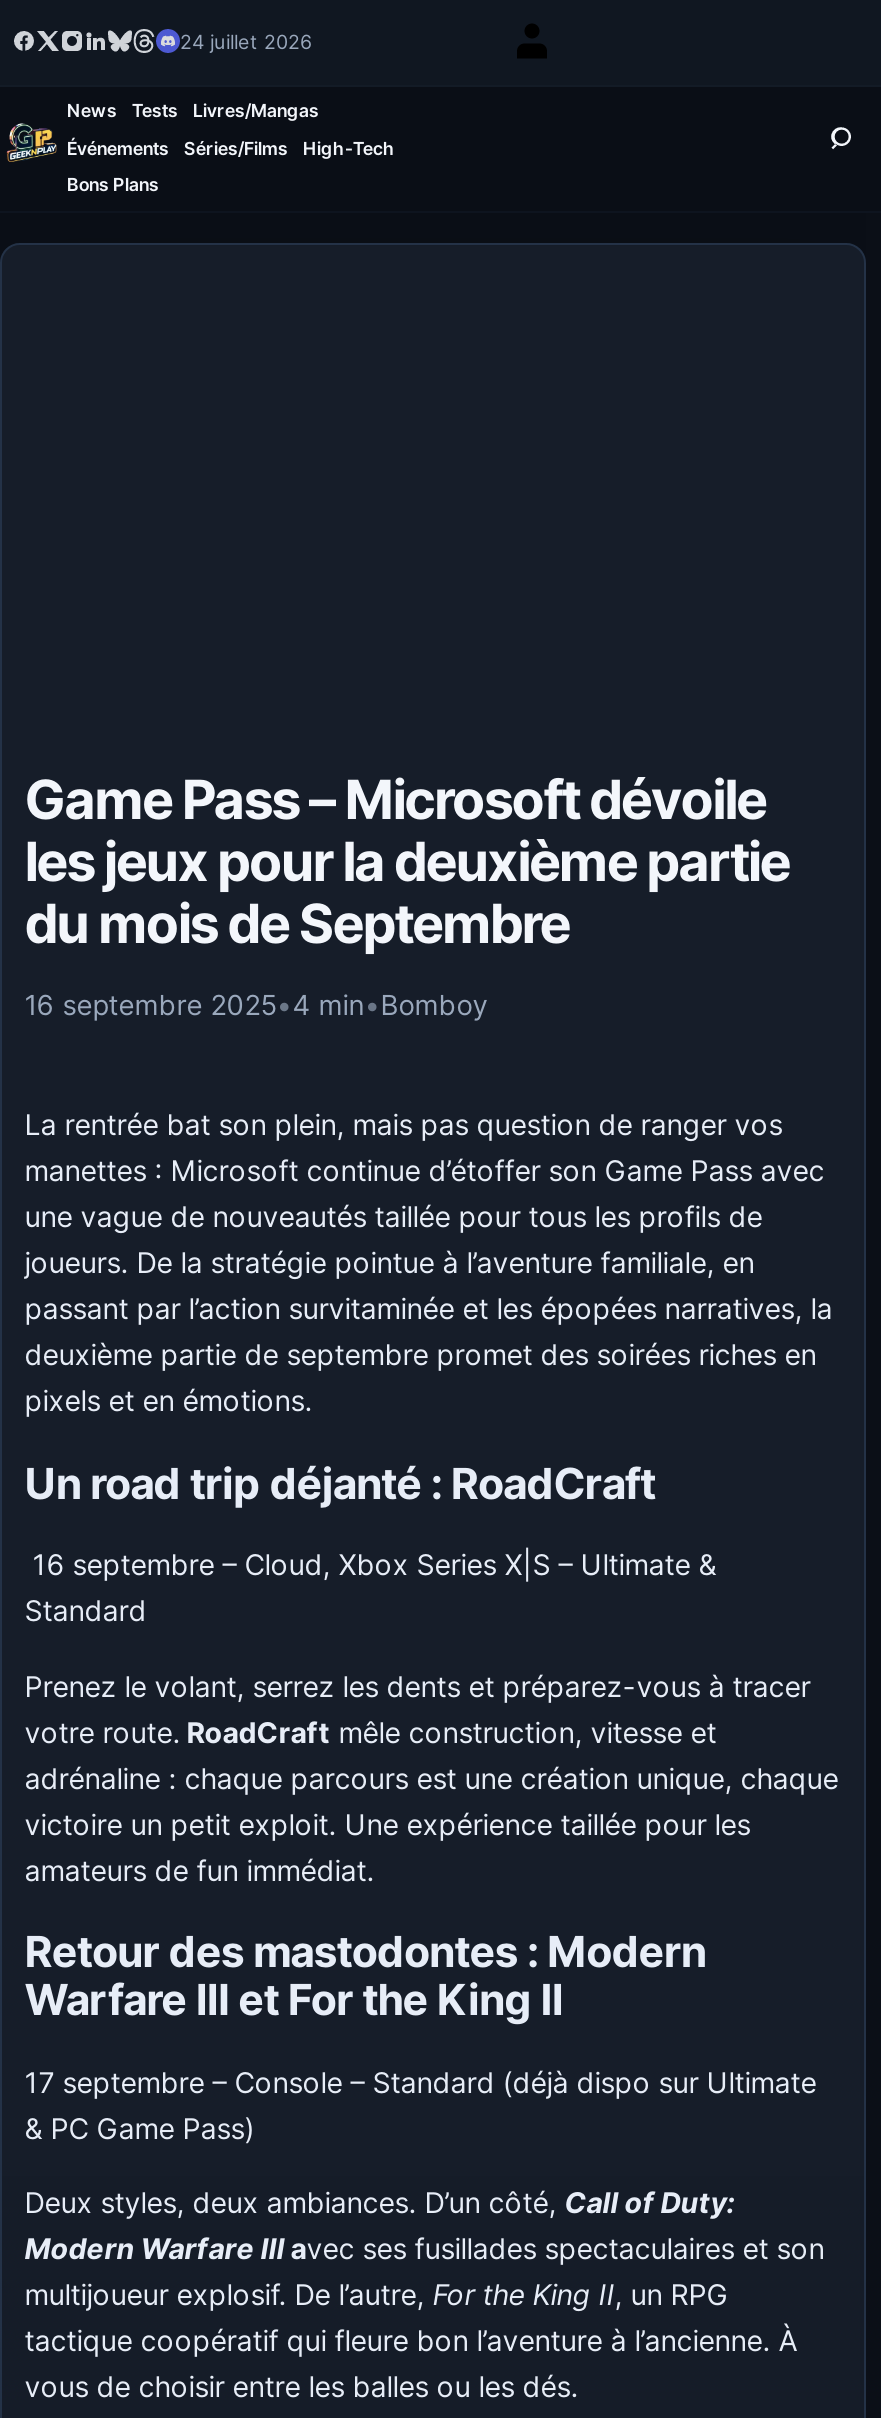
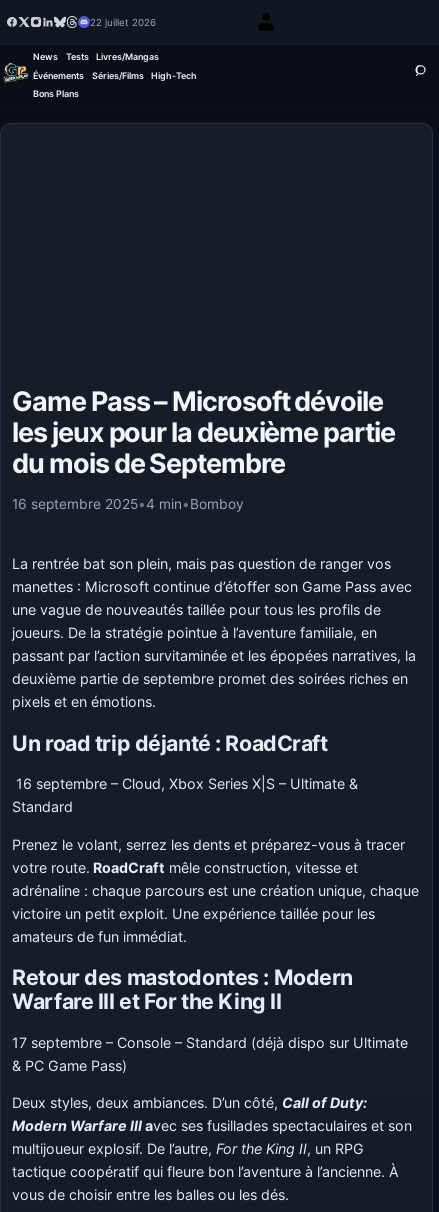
[180,30,312,52] 24 juillet 2026 -> [90,16,156,27] 22 juillet 2026

